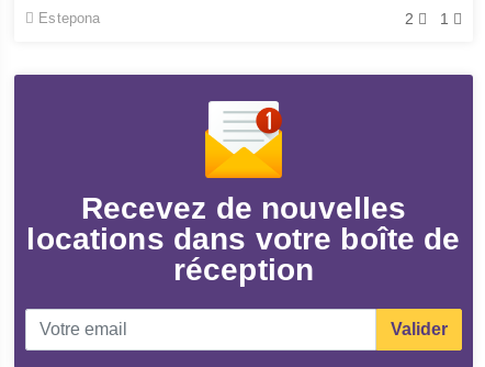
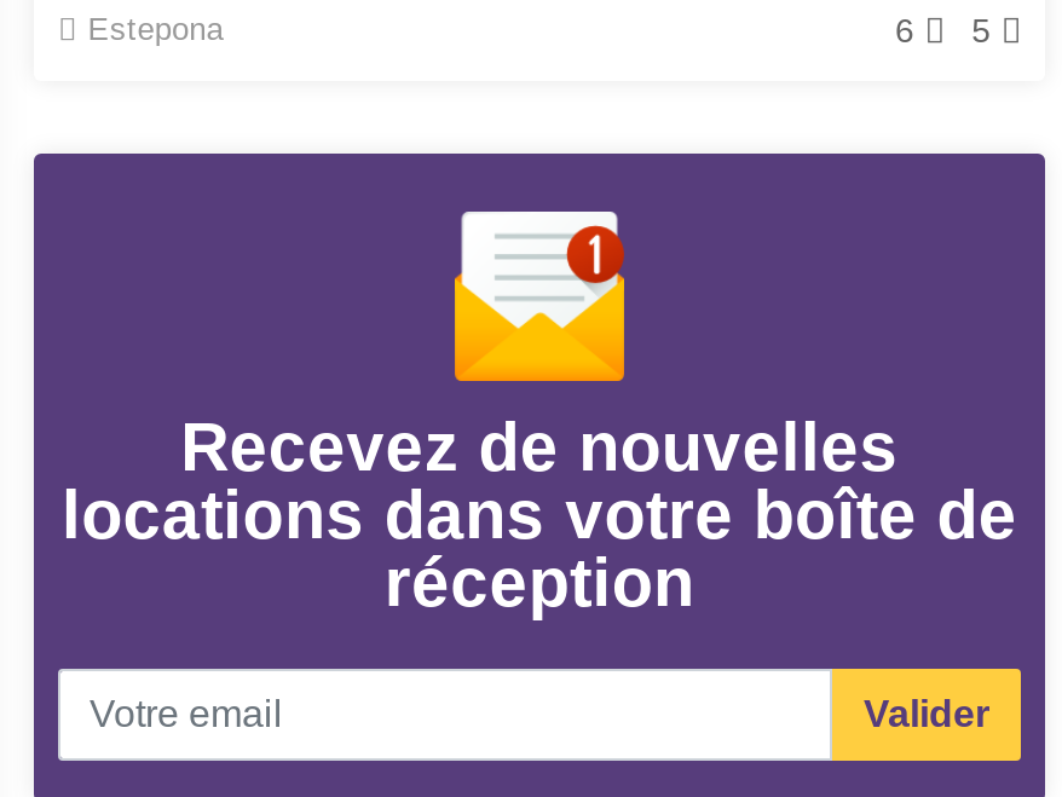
[405,10,418,28] 2 -> [895,12,925,50] 6
[440,10,453,28] 1 -> [972,12,1001,50] 5

